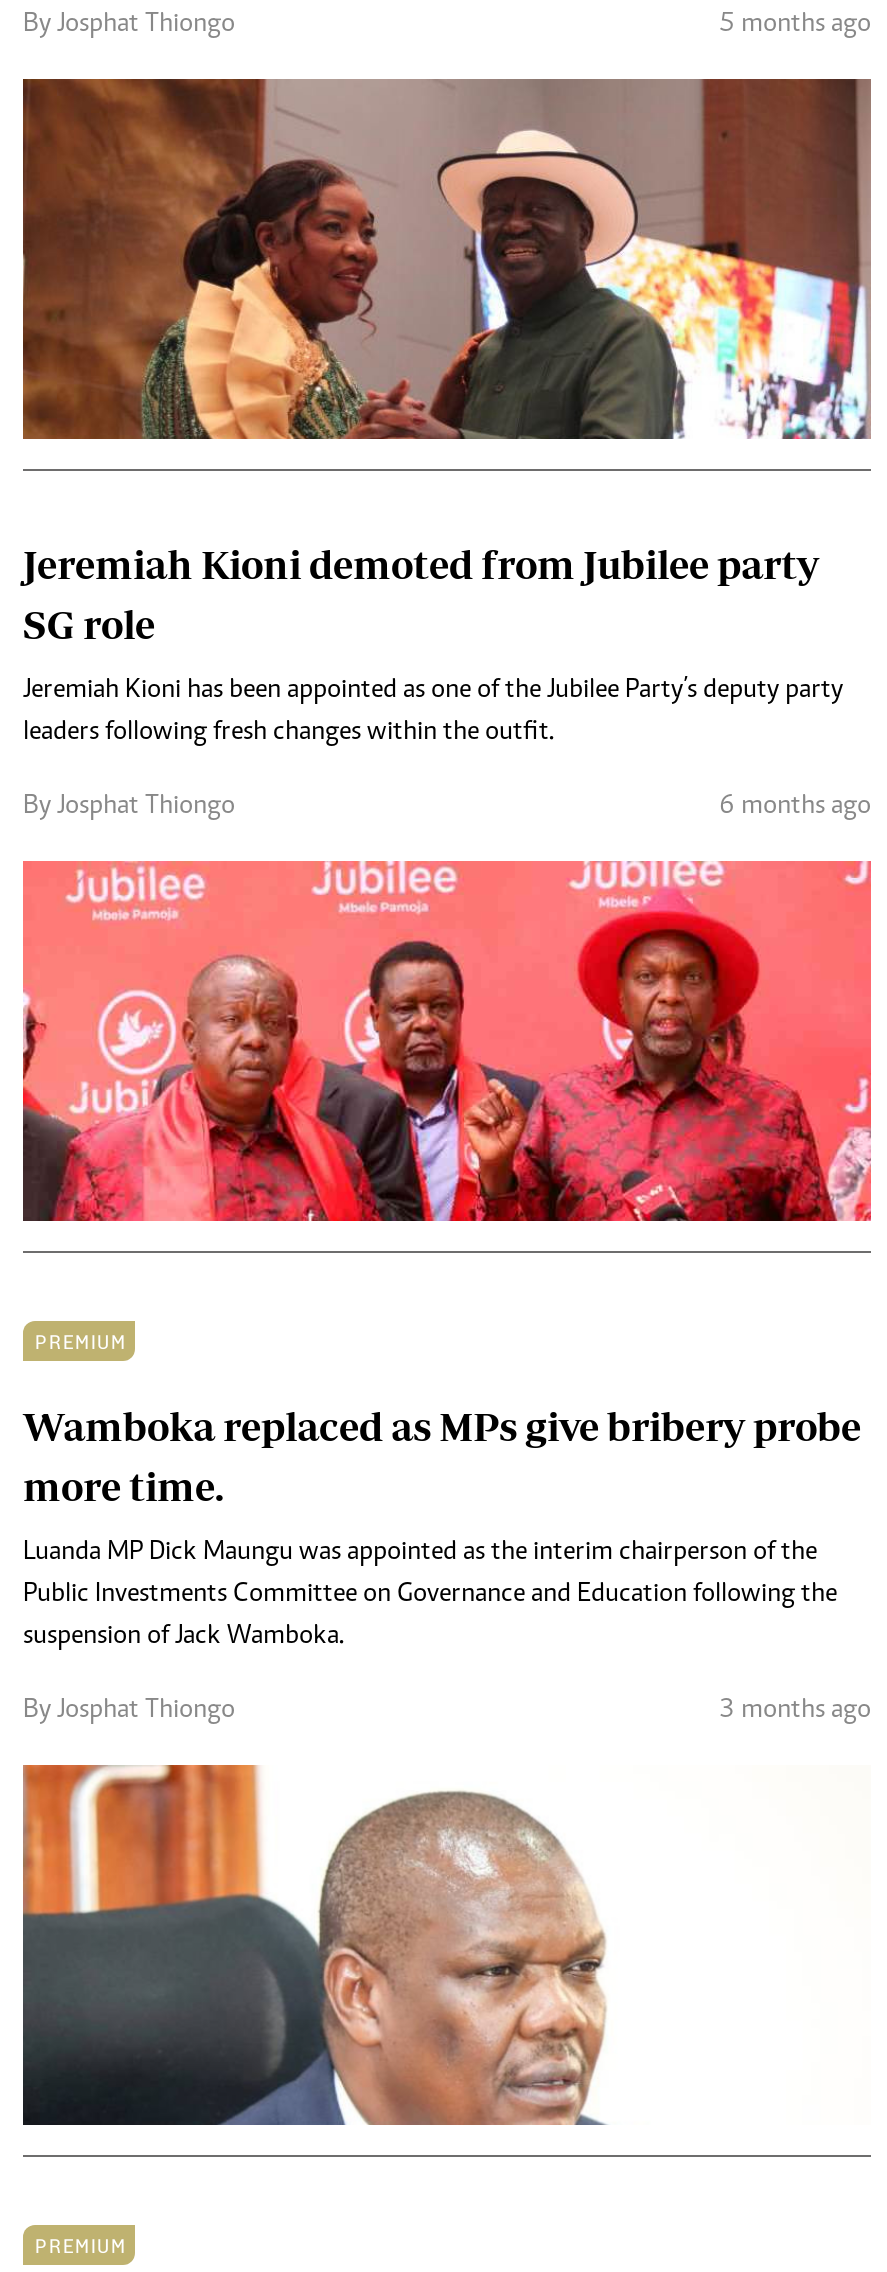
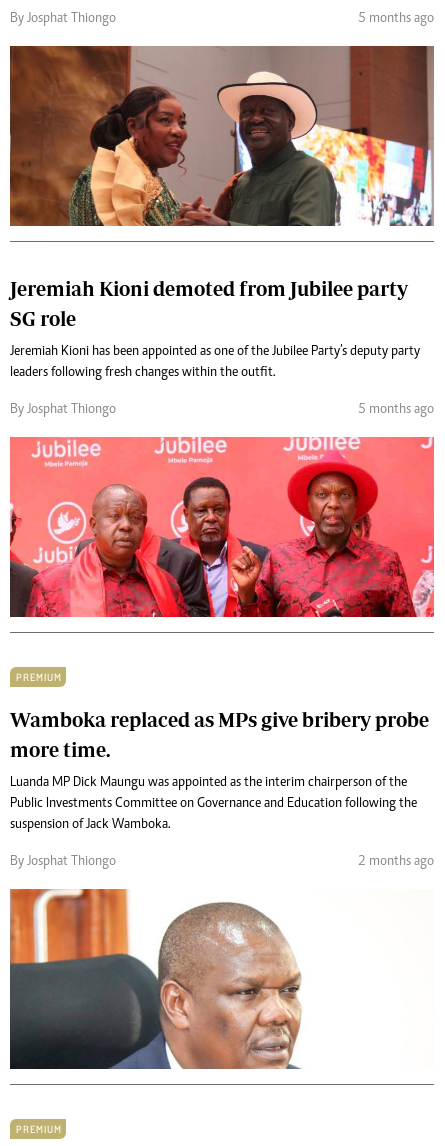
[719,793,871,821] 6 months ago -> [358,403,434,417] 5 months ago
[719,1697,871,1725] 3 months ago -> [358,855,434,869] 2 months ago

